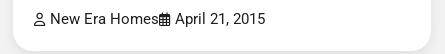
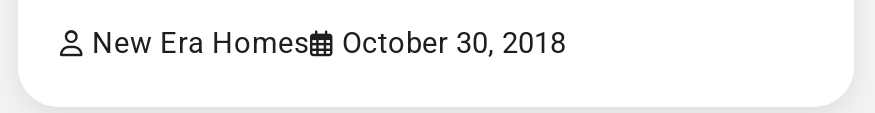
[50,11,265,28] New Era Homes April 21, 2015 -> [92,27,566,61] New Era Homes October 30, 2018

